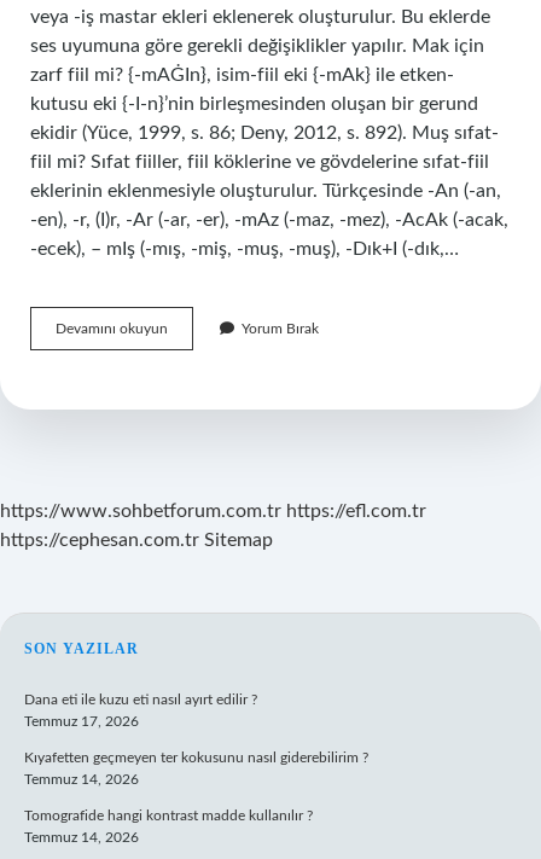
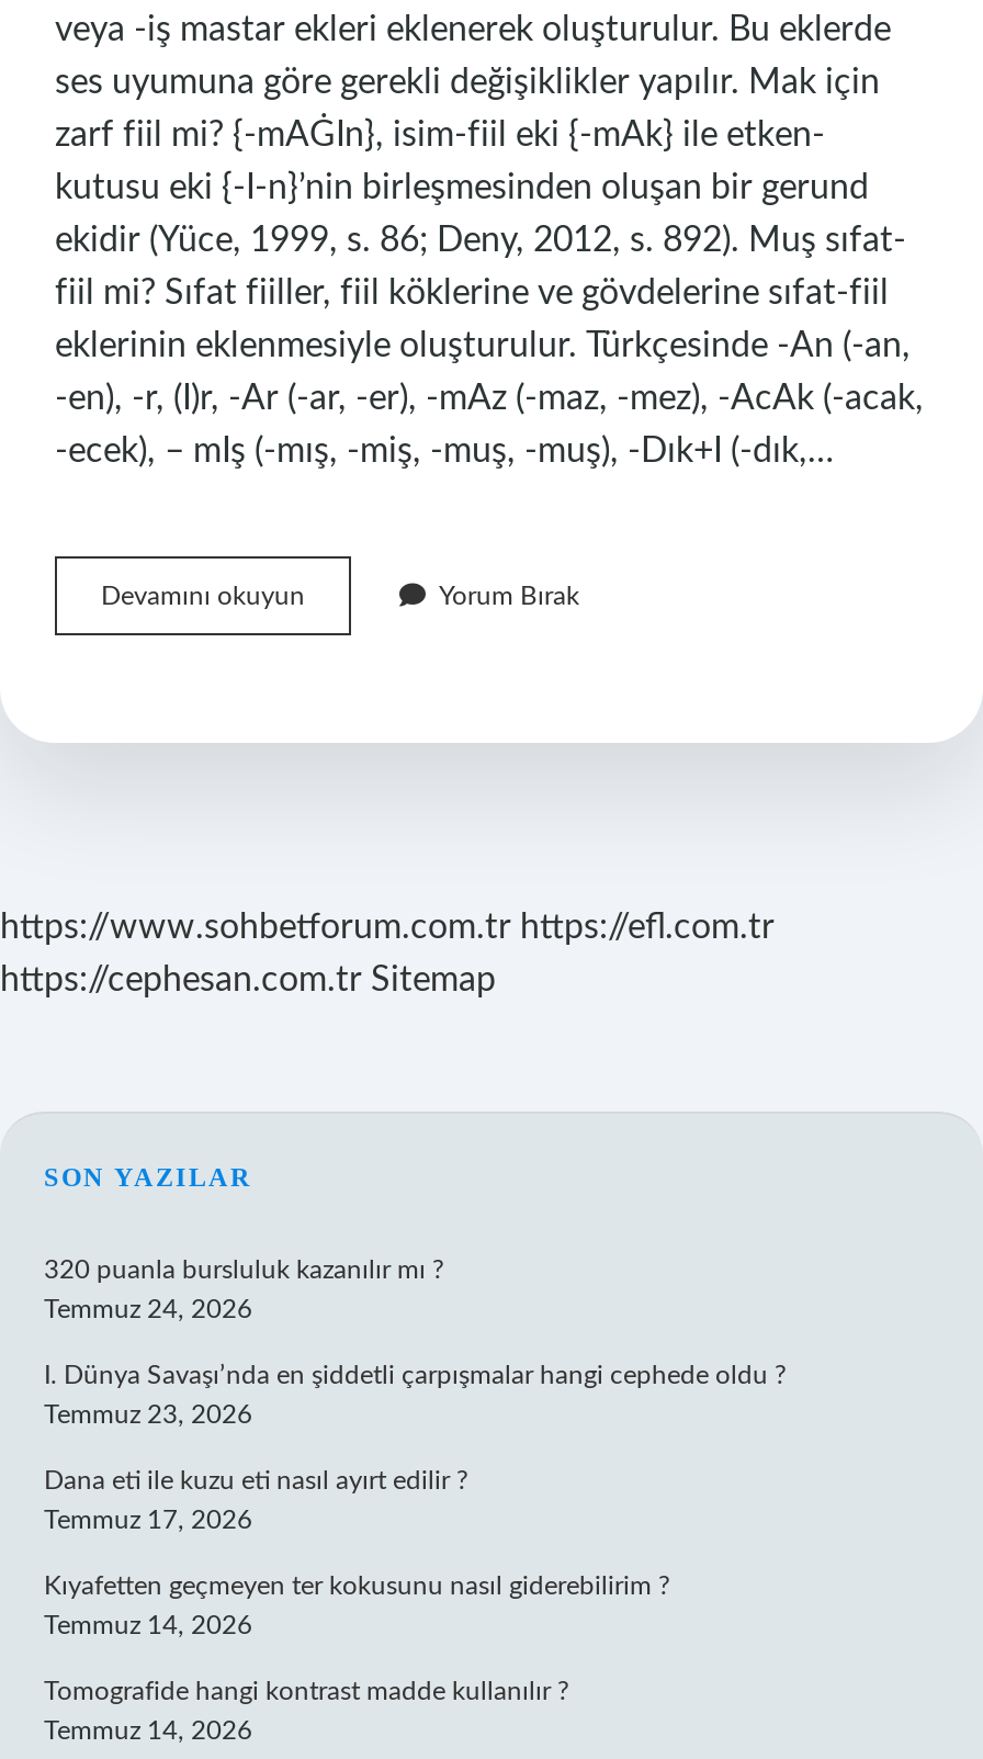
none -> [44,1256,786,1428] 320 puanla bursluluk kazanılır mı ? | Temmuz 24, 2026 | I. Dünya Savaşı’nda en şiddetli çarpışmalar hangi cephede oldu ? | Temmuz 23, 2026

